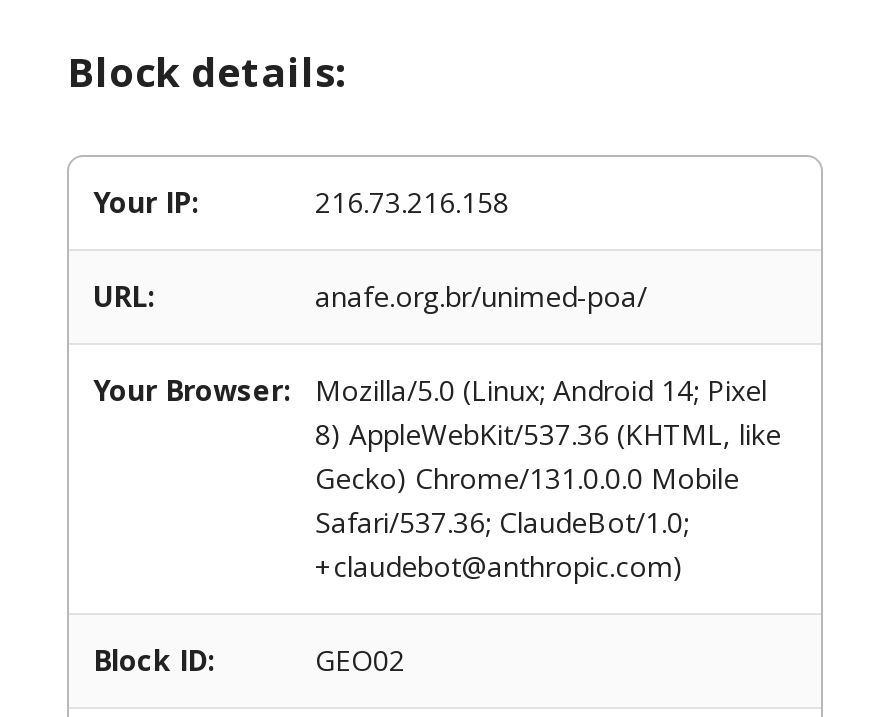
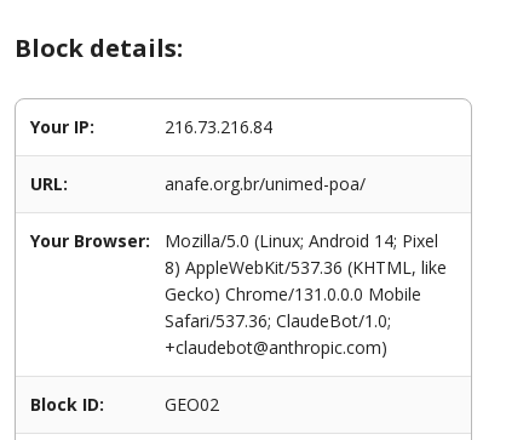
[315,183,509,221] 216.73.216.158 -> [165,115,272,138] 216.73.216.84

